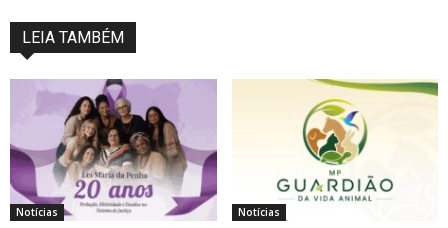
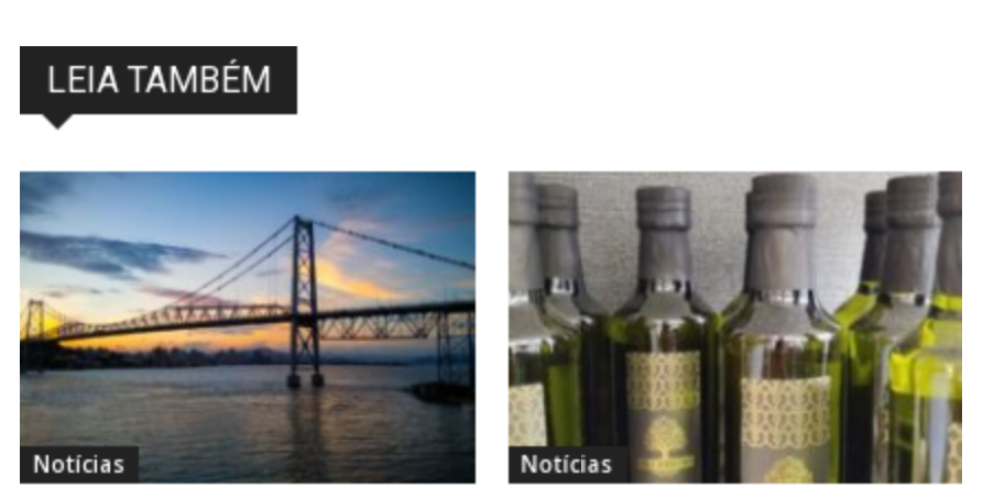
[9,79,218,221] [image] -> [18,169,478,486] [image]
[232,78,439,221] [image] -> [506,169,964,486] [image]

